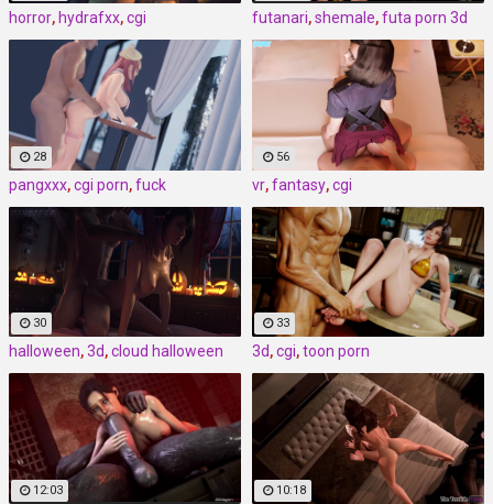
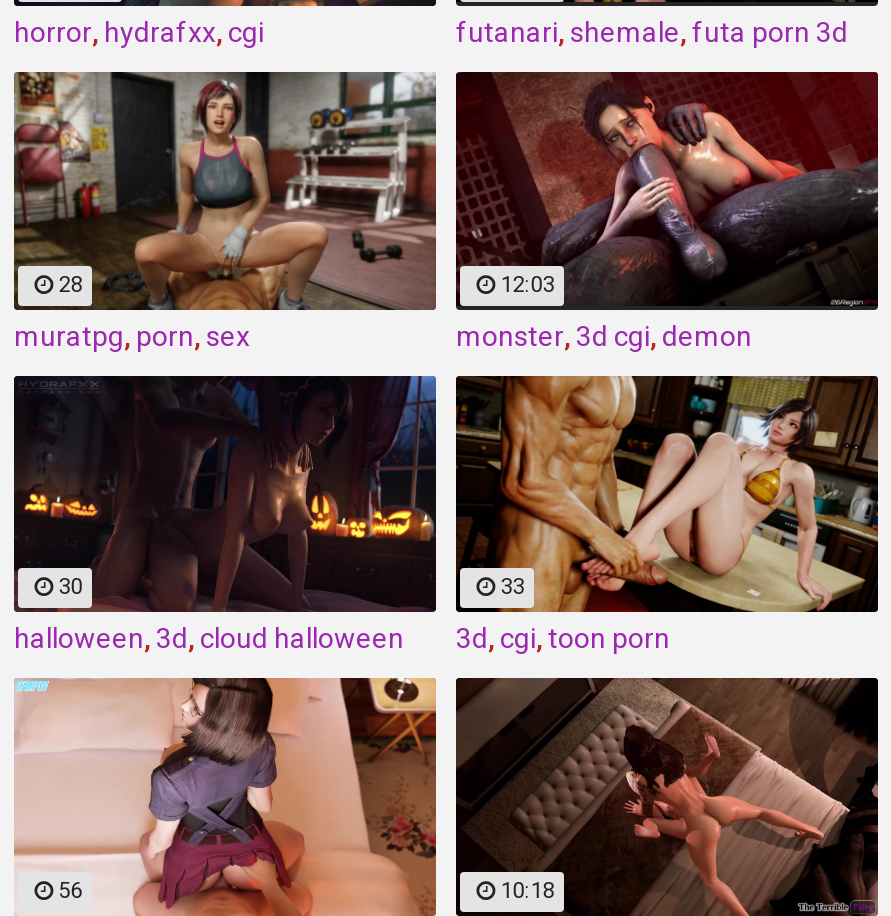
[8,39,242,193] [image] | pangxxx, cgi porn, fuck -> [14,70,438,352] [image] | muratpg, porn, sex
moved [252,39,485,172] -> [14,676,438,910]: [image]
[277,149,290,164] 56 -> [501,272,555,298] 12:03
[252,176,352,193] vr, fantasy, cgi -> [456,320,752,352] monster, 3d cgi, demon
moved [8,372,242,501] -> [454,70,880,312]: [image]
[33,483,63,498] 12:03 -> [59,878,83,904] 56

